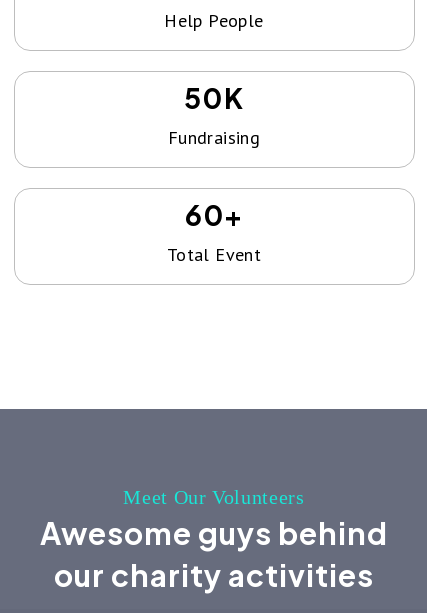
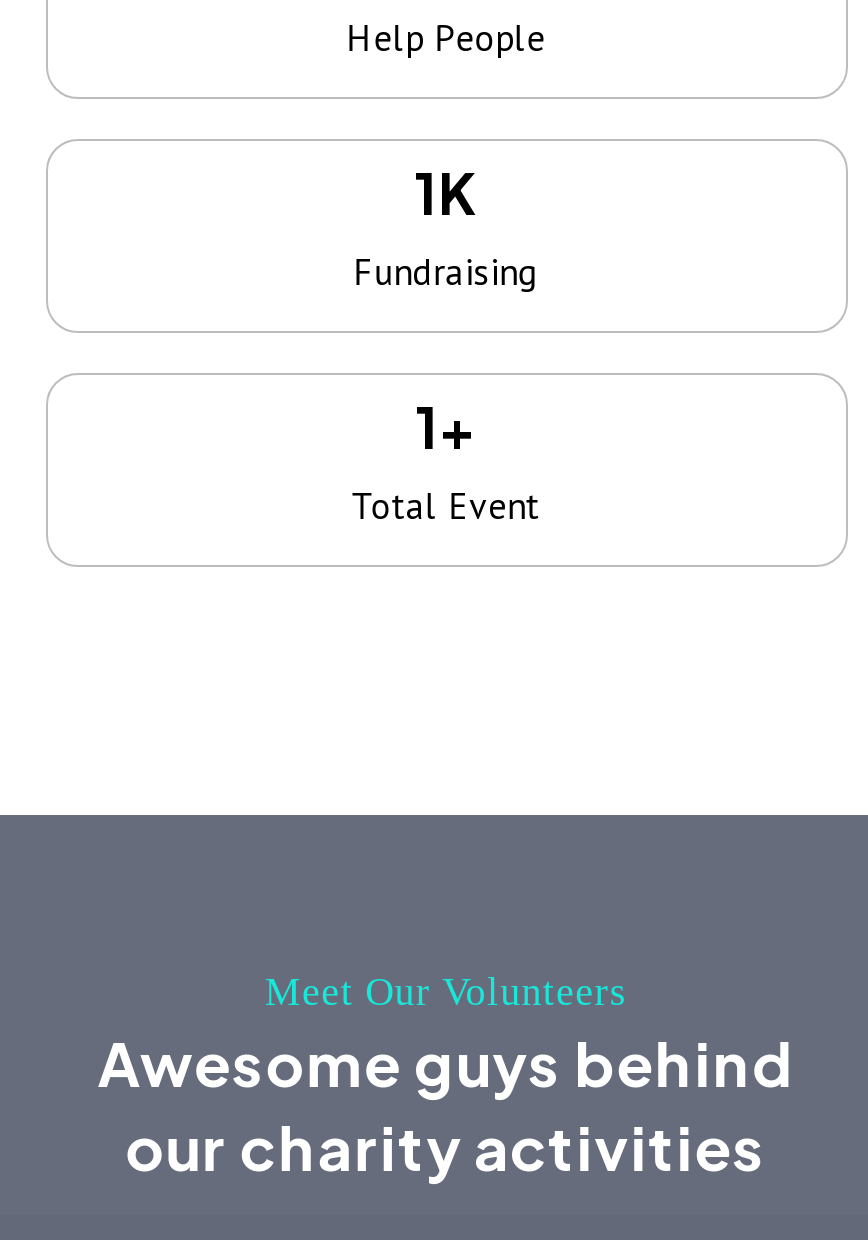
[184,79,243,114] 50K -> [414,156,478,226] 1K
[185,196,243,231] 60+ -> [415,390,477,460] 1+

